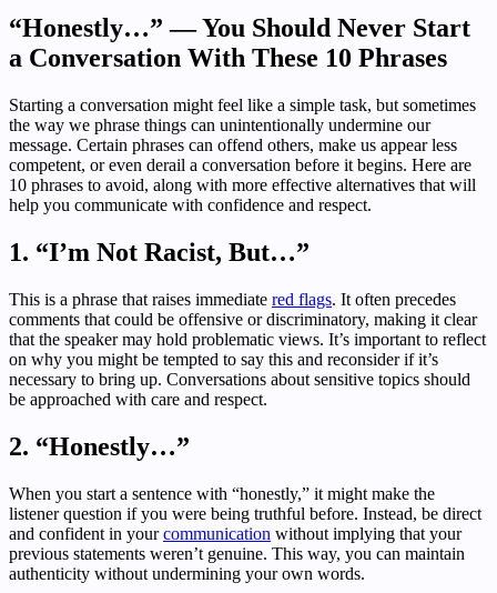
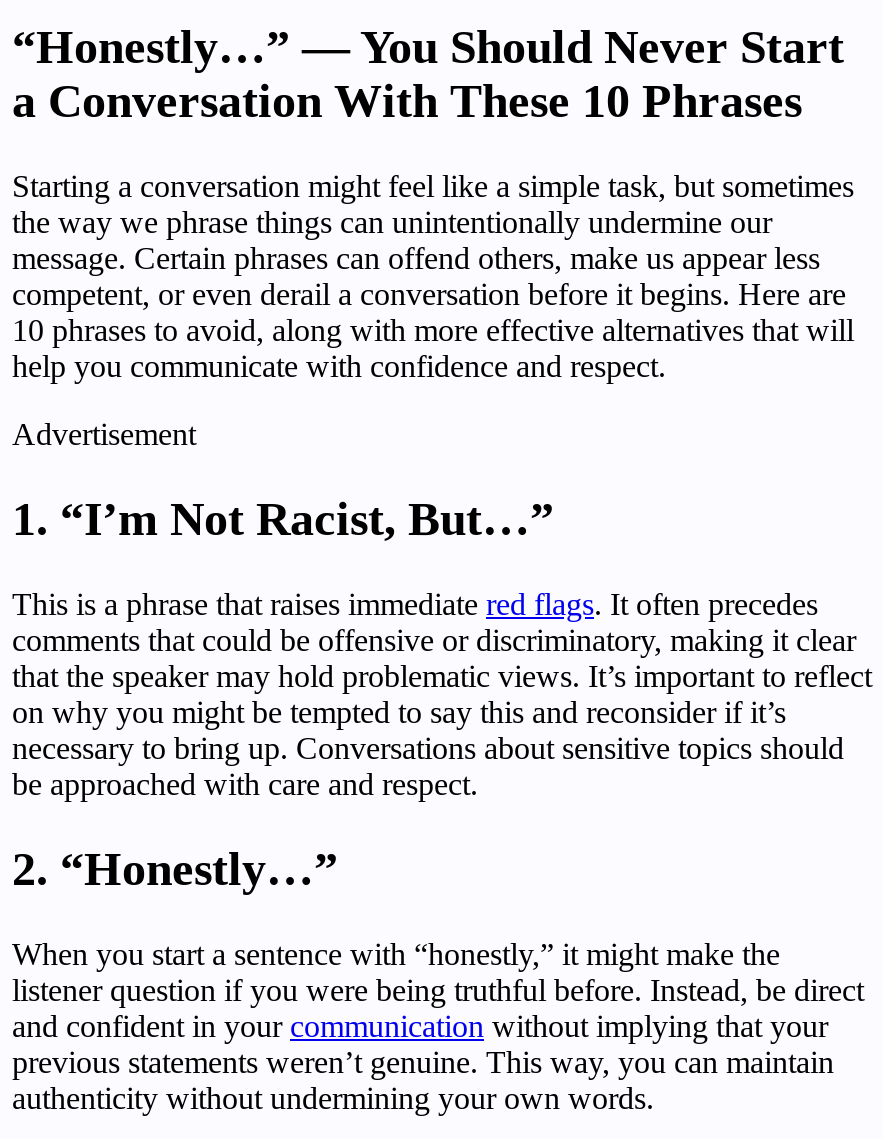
none -> [12,417,196,451] Advertisement

